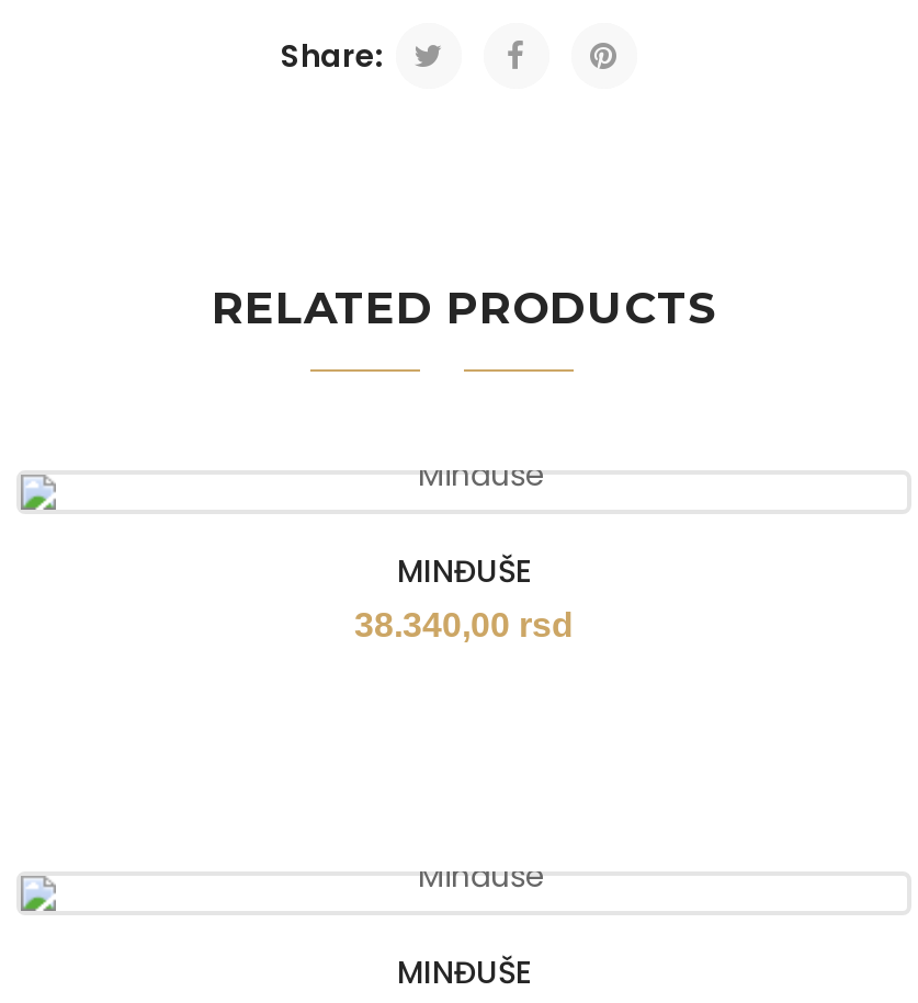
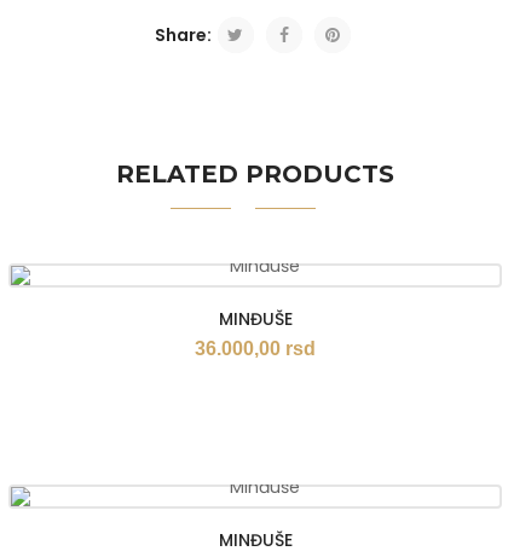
[354,606,574,643] 38.340,00 rsd -> [195,338,316,359] 36.000,00 rsd

